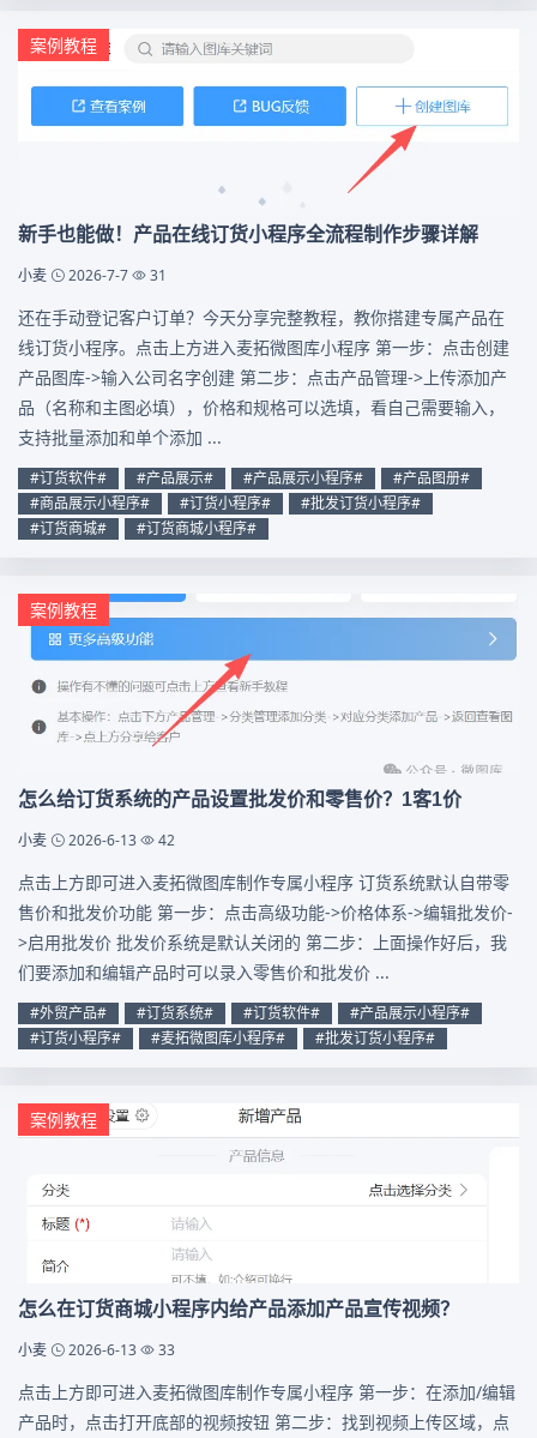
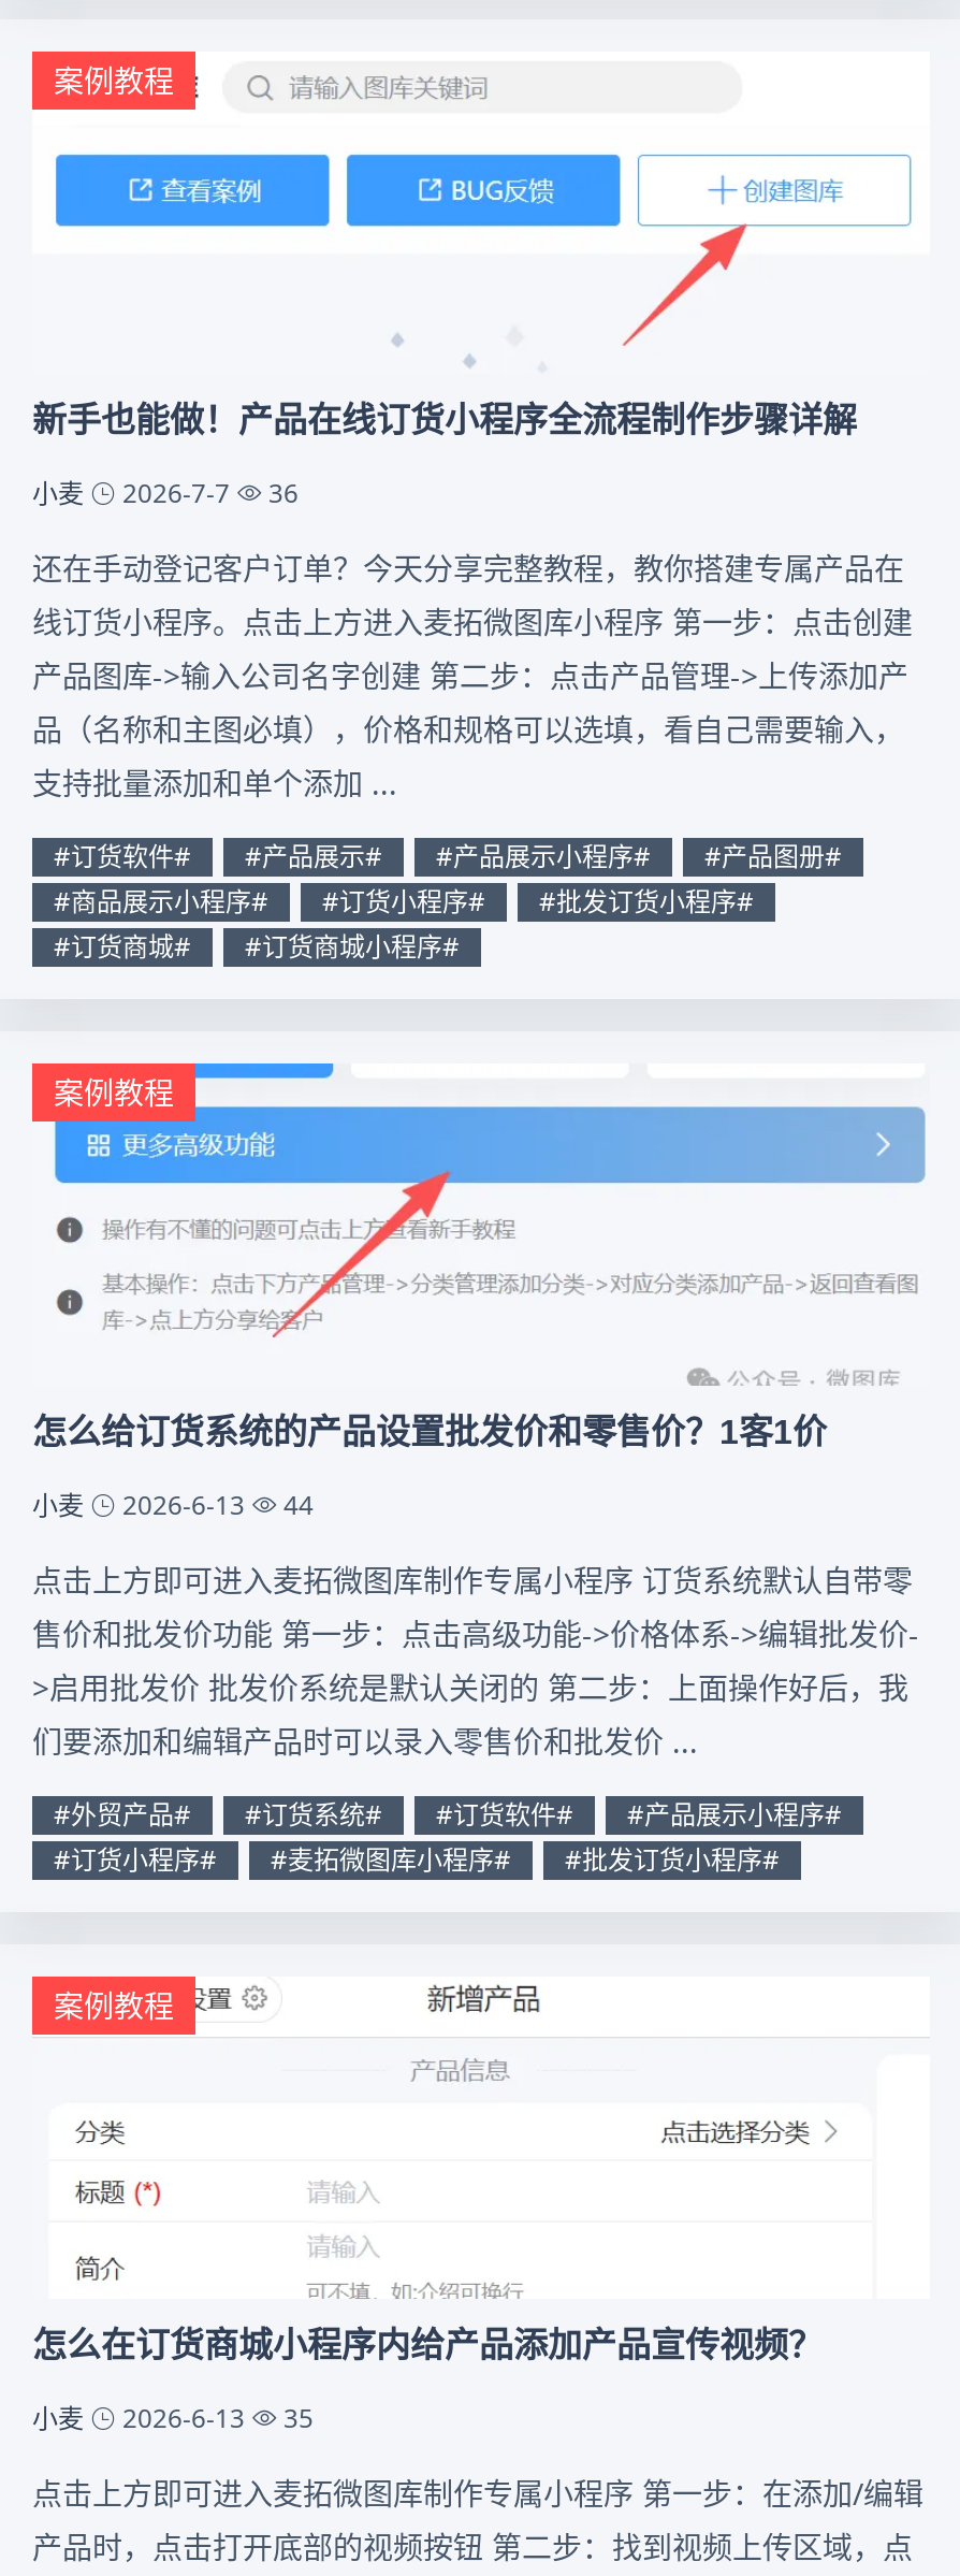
[18,265,167,285] 小麦 2026-7-7 31 -> [32,475,299,511] 小麦 2026-7-7 36
[18,830,175,850] 小麦 2026-6-13 42 -> [32,1487,314,1523] 小麦 2026-6-13 44
[18,1340,175,1360] 小麦 2026-6-13 33 -> [32,2400,314,2436] 小麦 2026-6-13 35

